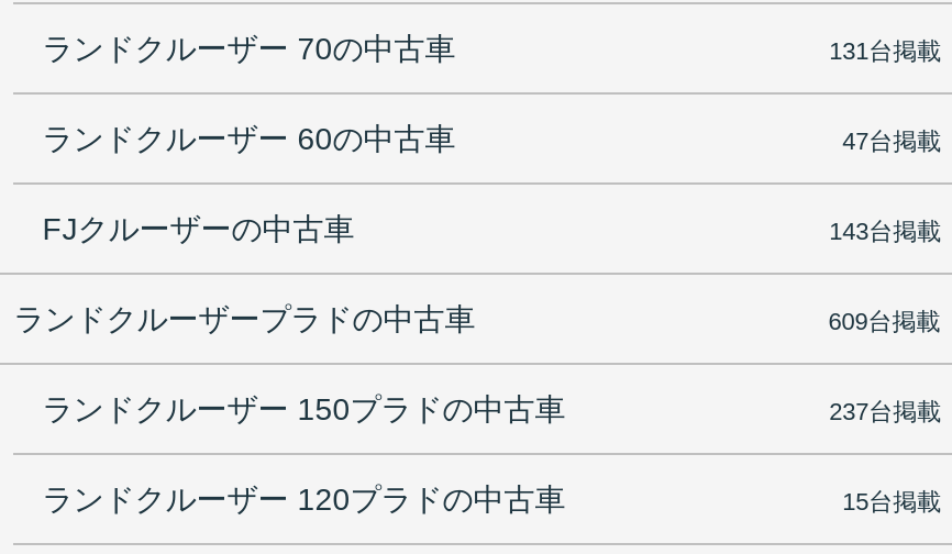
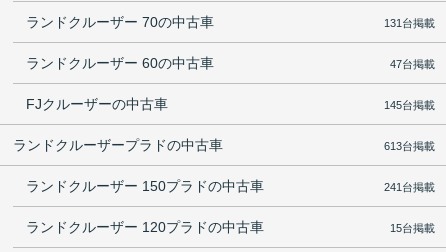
[829,218,941,244] 143台掲載 -> [384,99,435,111] 145台掲載
[828,308,941,335] 609台掲載 -> [384,140,435,152] 613台掲載
[829,398,941,425] 237台掲載 -> [384,181,435,193] 241台掲載

